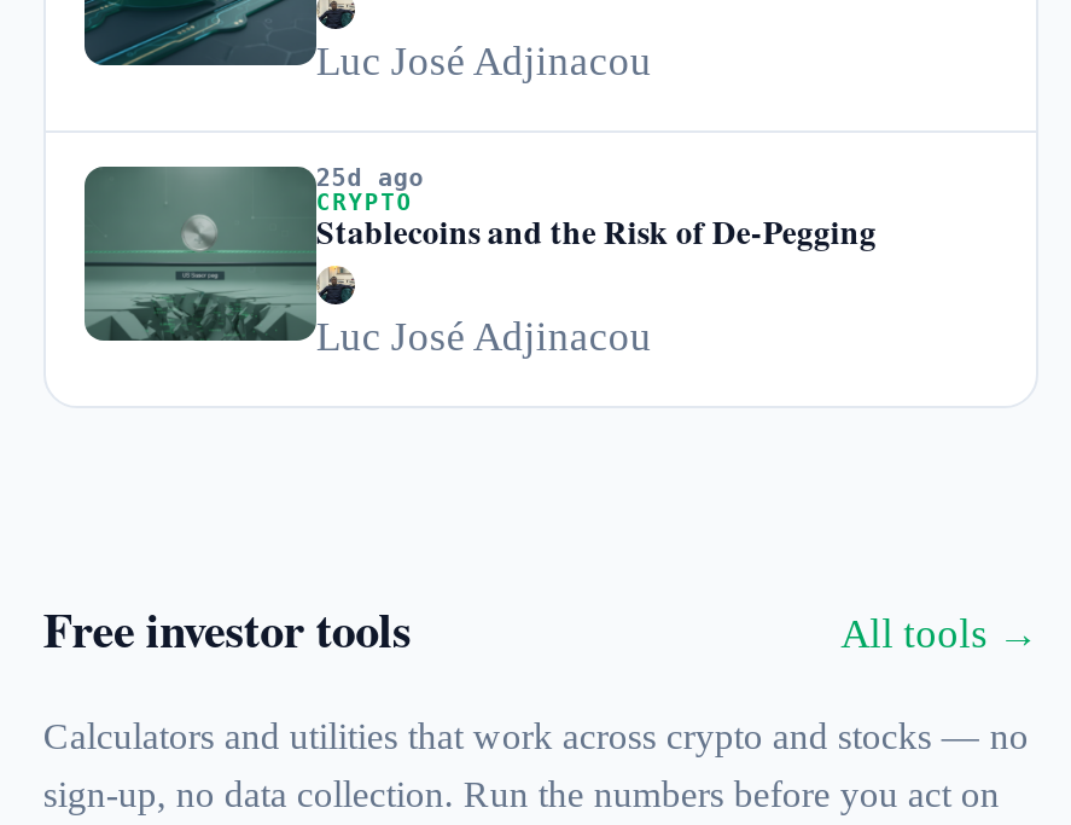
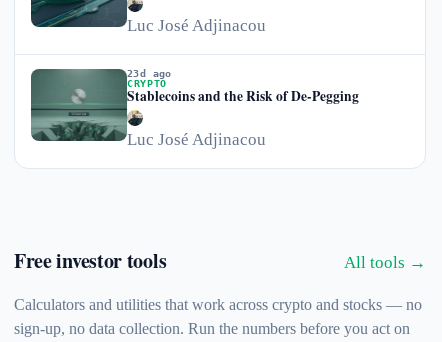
[316,165,424,191] 25d ago -> [127,68,172,79] 23d ago

